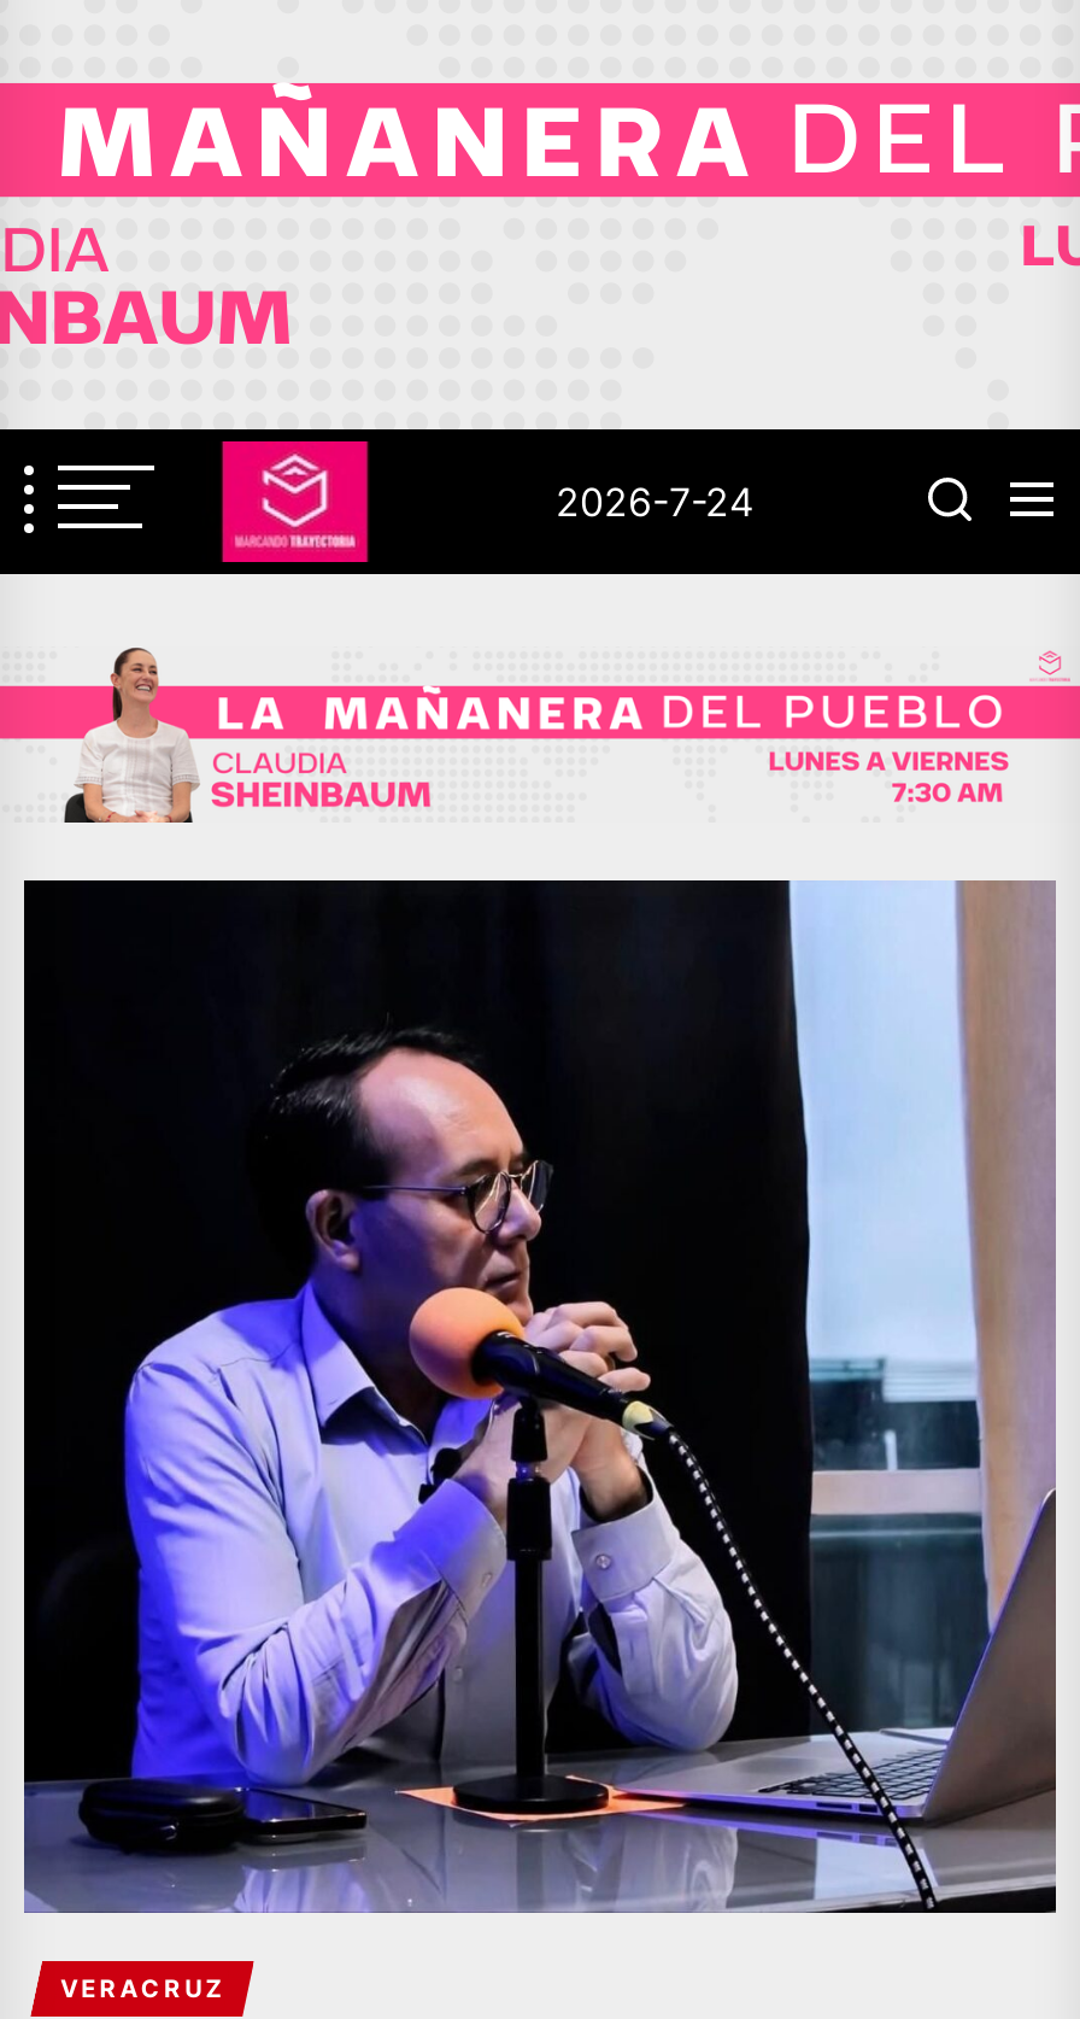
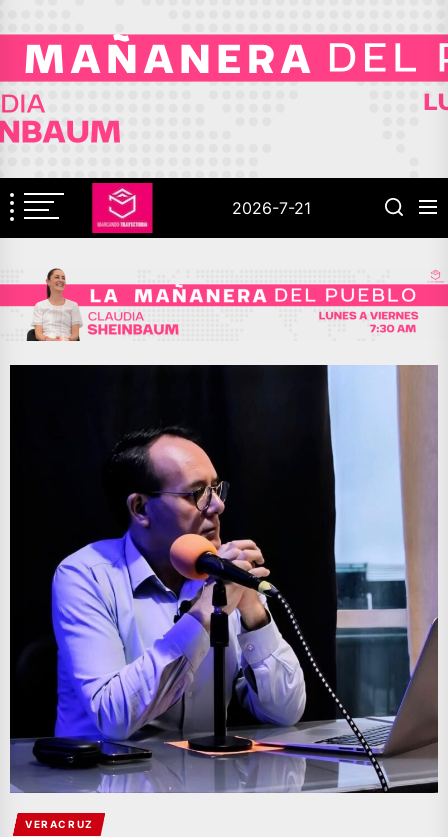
[556,478,753,526] 2026-7-24 -> [232,198,311,218] 2026-7-21

